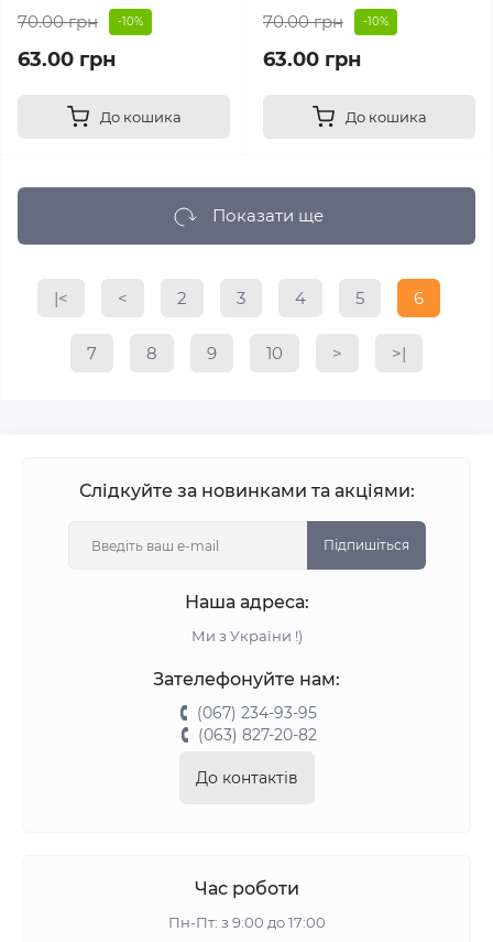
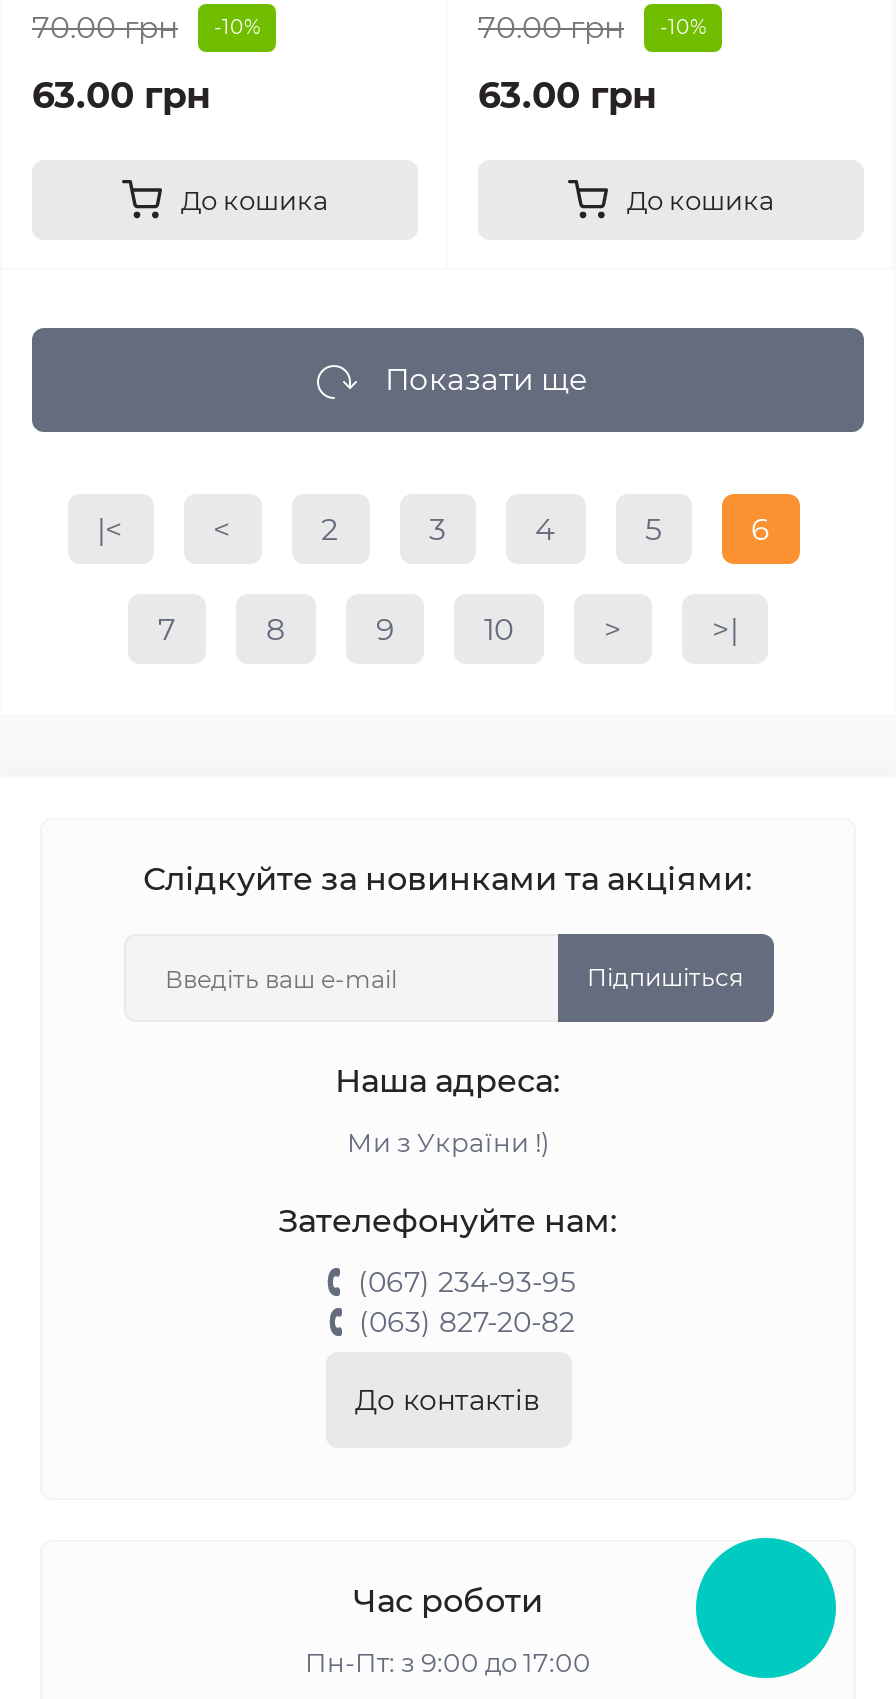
none -> [694,1536,838,1680] [image]

